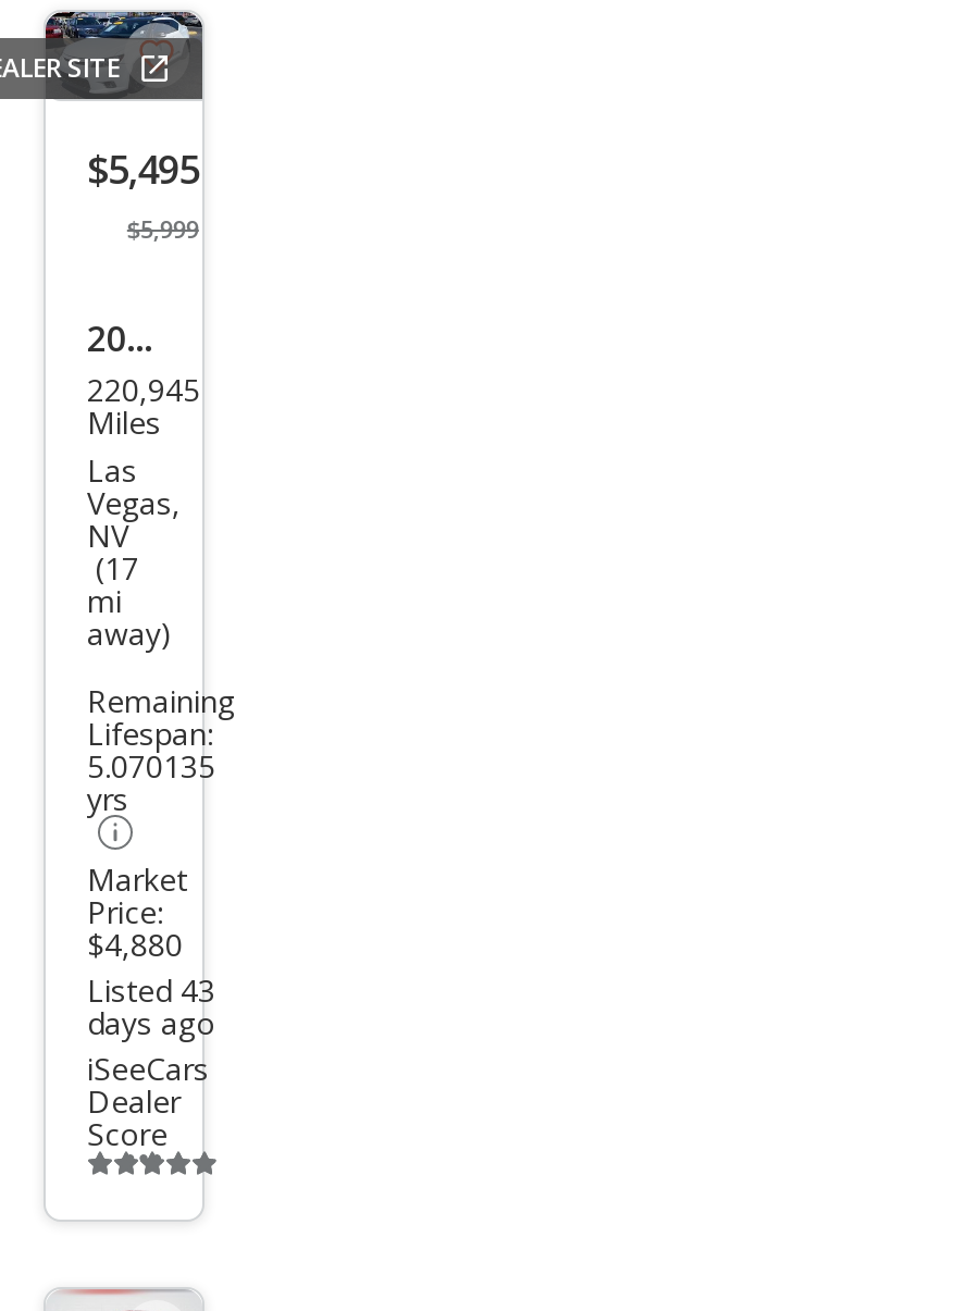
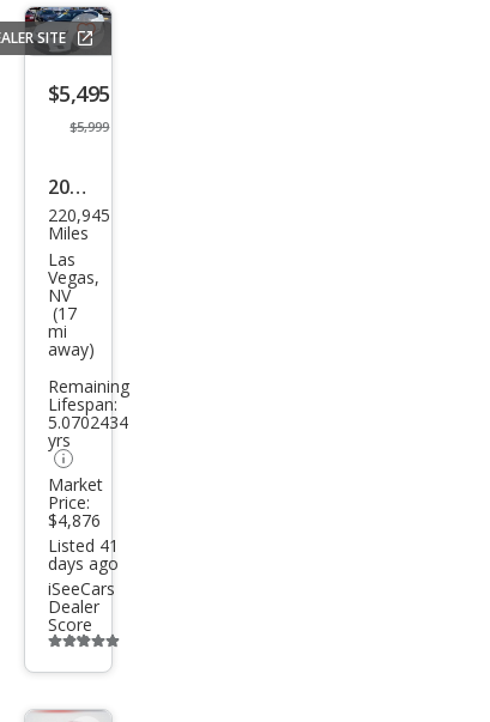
[87,745,215,787] 5.070135 -> [48,411,128,433] 5.0702434
[87,924,183,965] $4,880 -> [48,509,101,532] $4,876
[87,970,215,1011] Listed 43 -> [48,534,119,557] Listed 41

